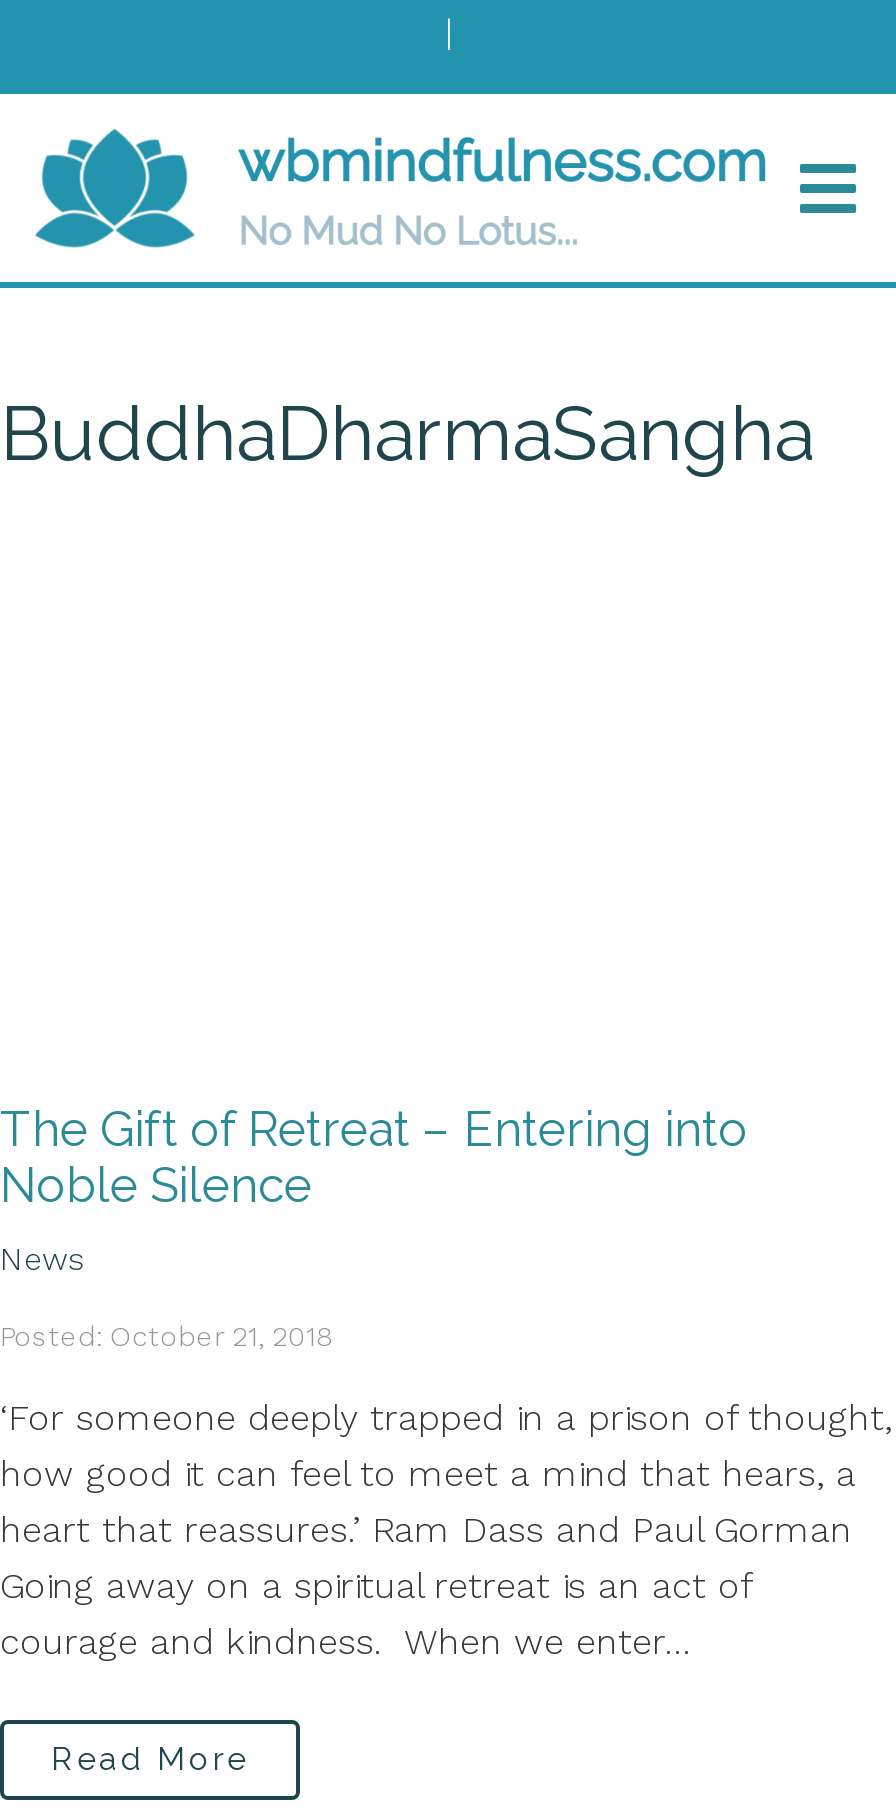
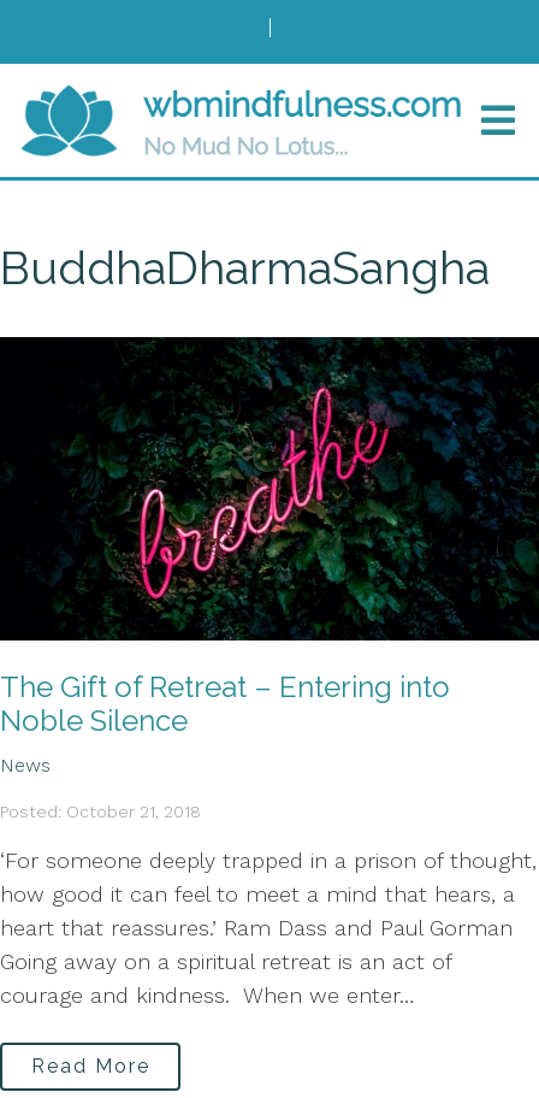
none -> [4,336,535,642] [image]

